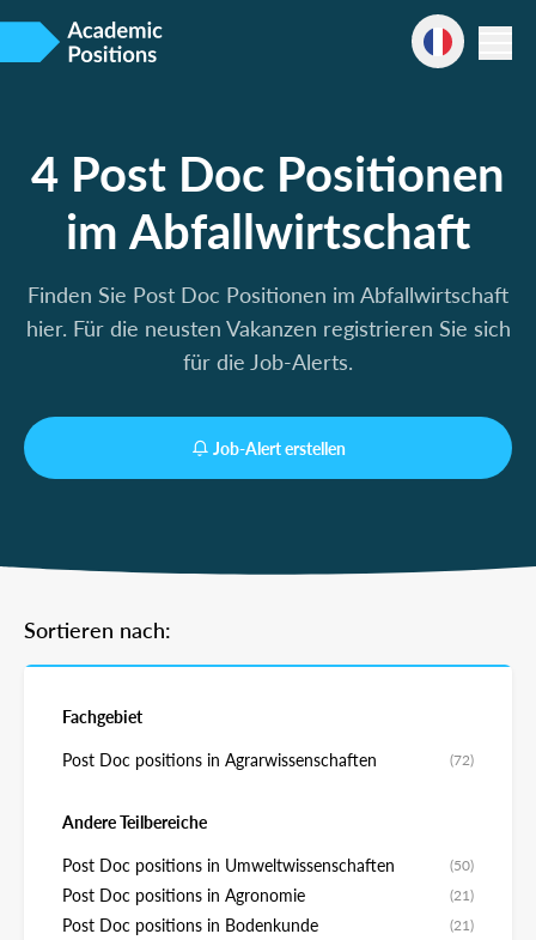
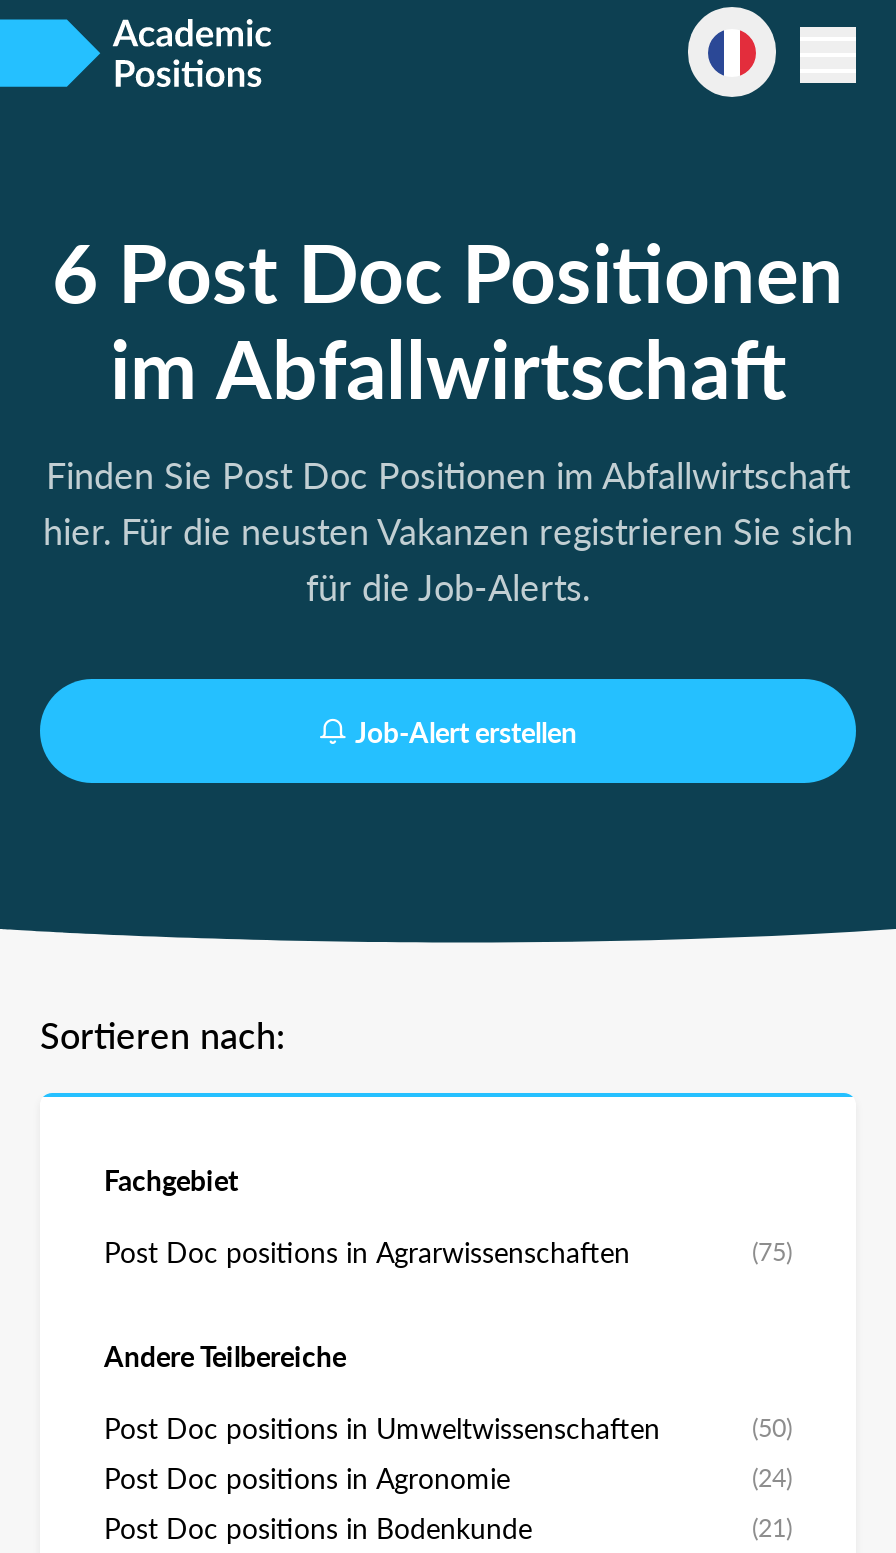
[31,138,505,206] 4 Post Doc Positionen -> [52,213,844,327] 6 Post Doc Positionen
[450,748,474,770] (72) -> [752,1233,792,1269] (75)
[450,884,474,905] (21) -> [752,1459,792,1495] (24)

